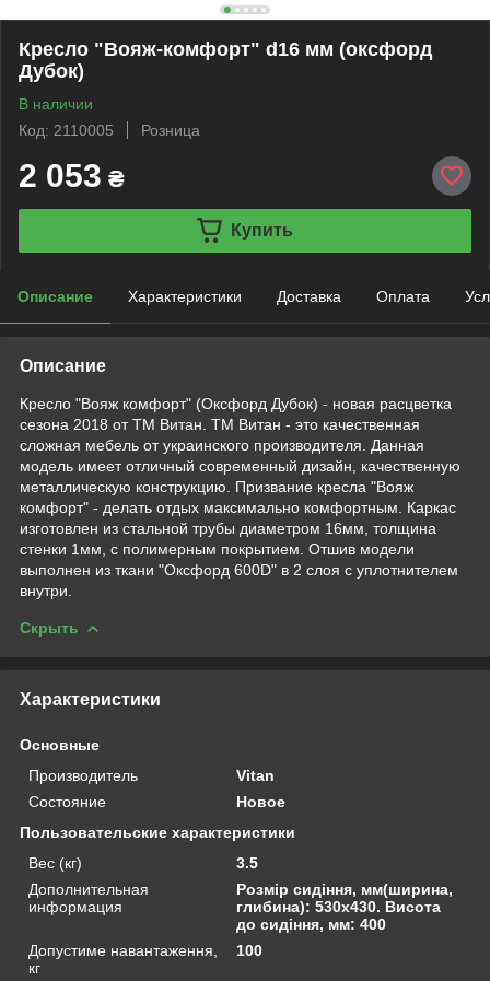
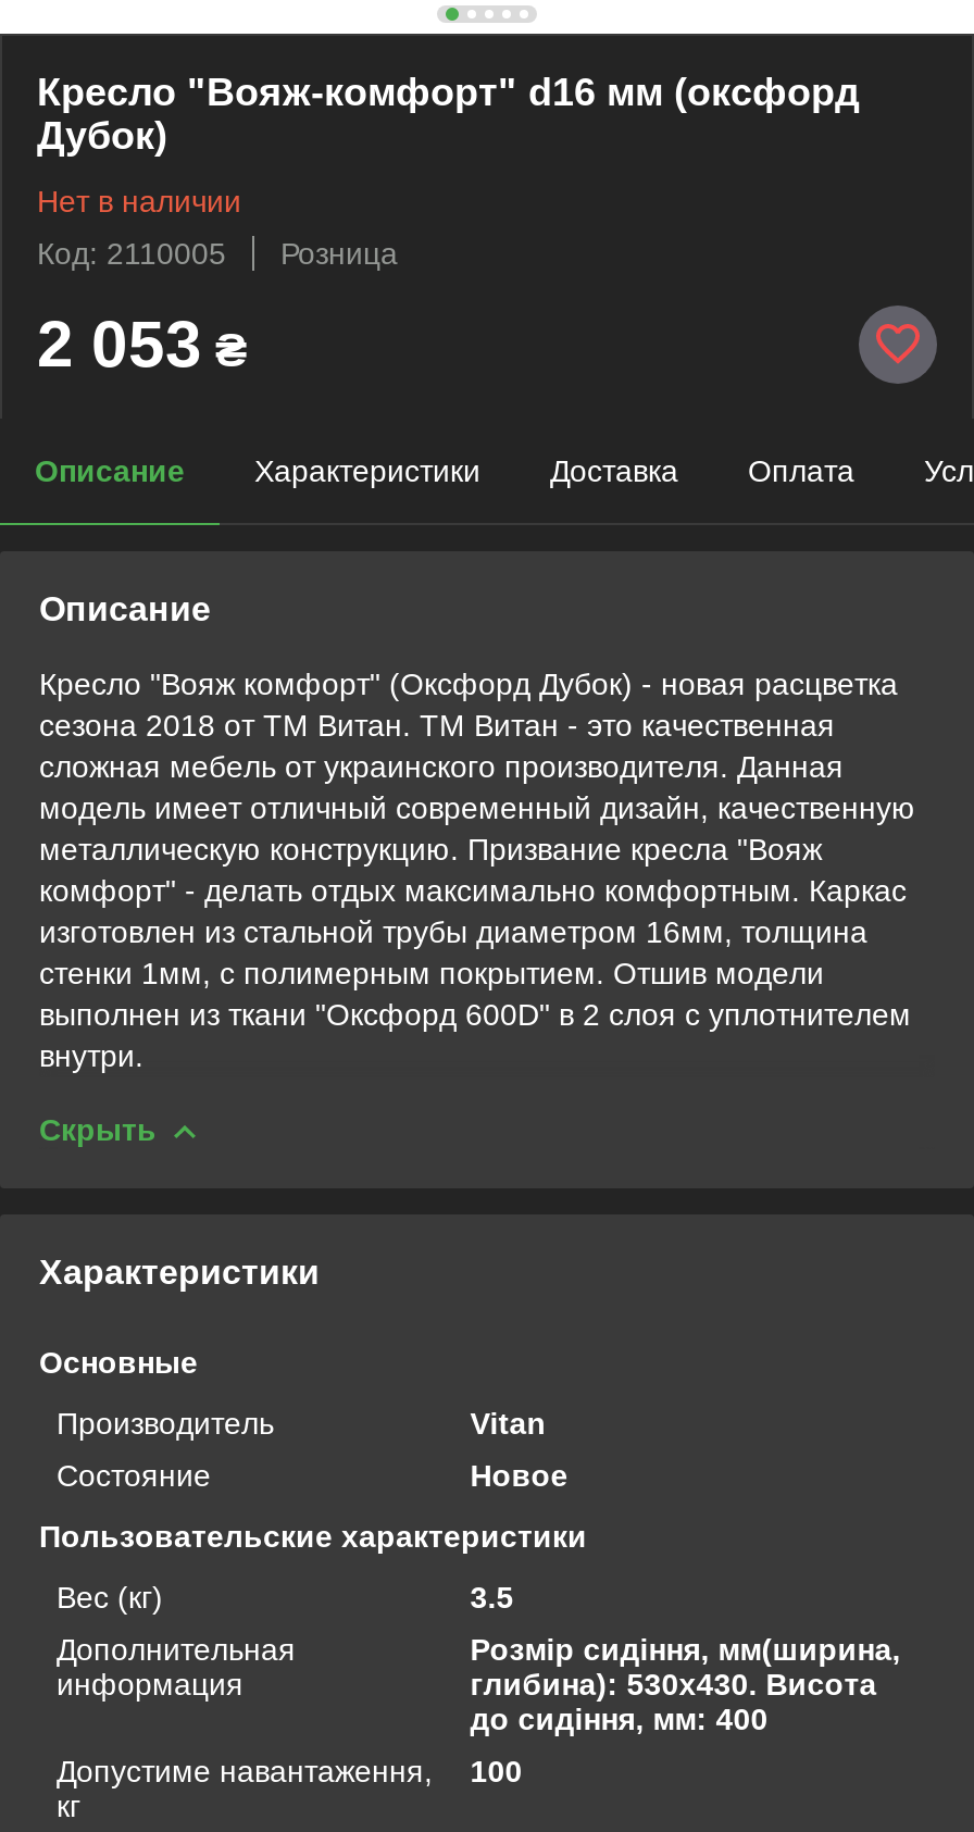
[19,95,93,112] В наличии -> [37,183,241,218] Нет в наличии
[231,221,293,239] Купить -> none

